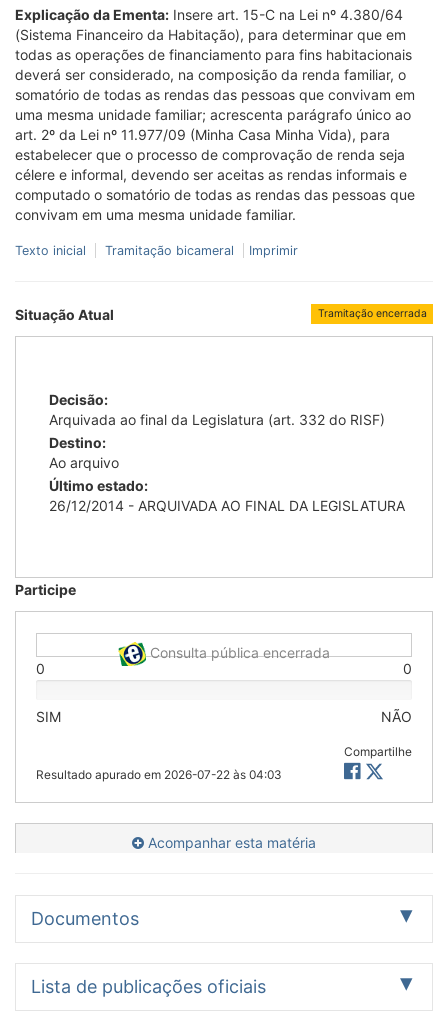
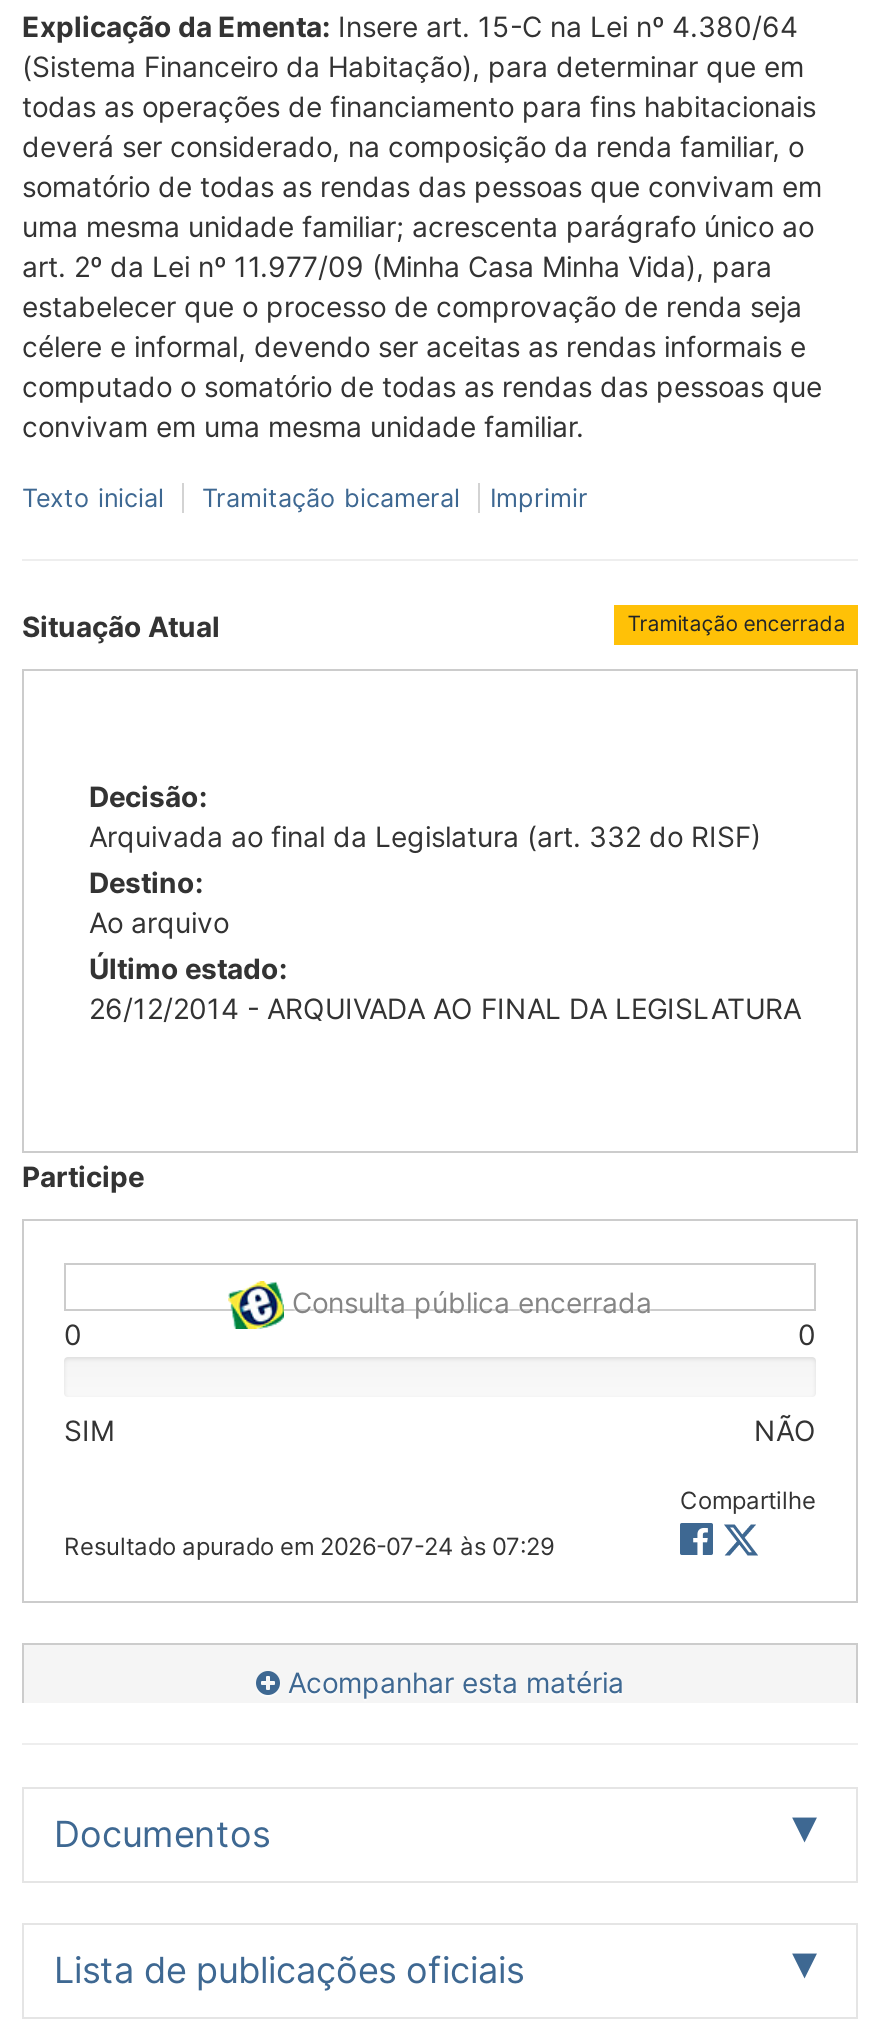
[36,767,282,782] Resultado apurado em 2026-07-22 às 04:03 -> [64,1531,554,1561] Resultado apurado em 2026-07-24 às 07:29

